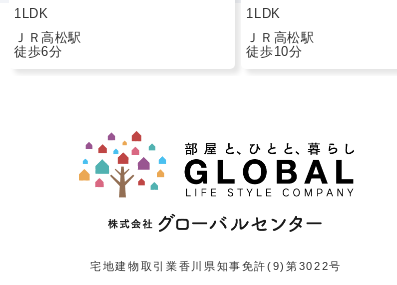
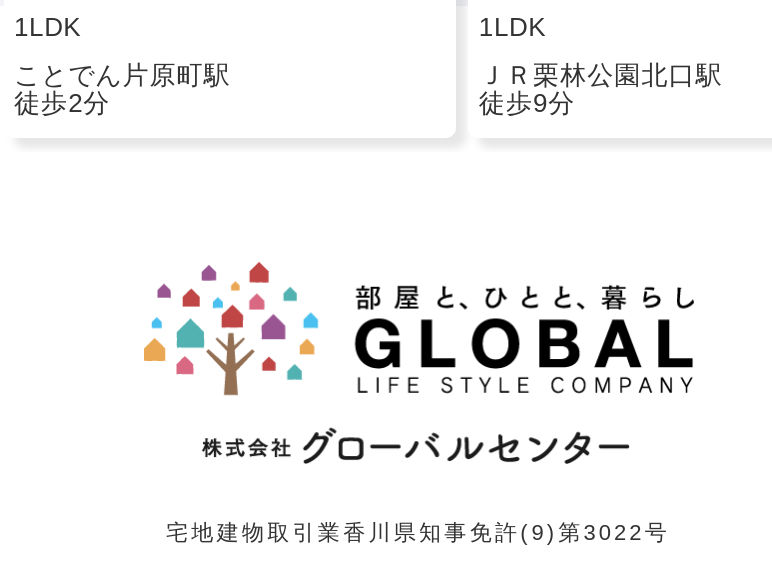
[14,30,82,59] ＪＲ高松駅 | 徒歩6分 -> [14,59,231,117] ことでん片原町駅 | 徒歩2分
[246,30,314,59] ＪＲ高松駅 | 徒歩10分 -> [479,59,723,117] ＪＲ栗林公園北口駅 | 徒歩9分

